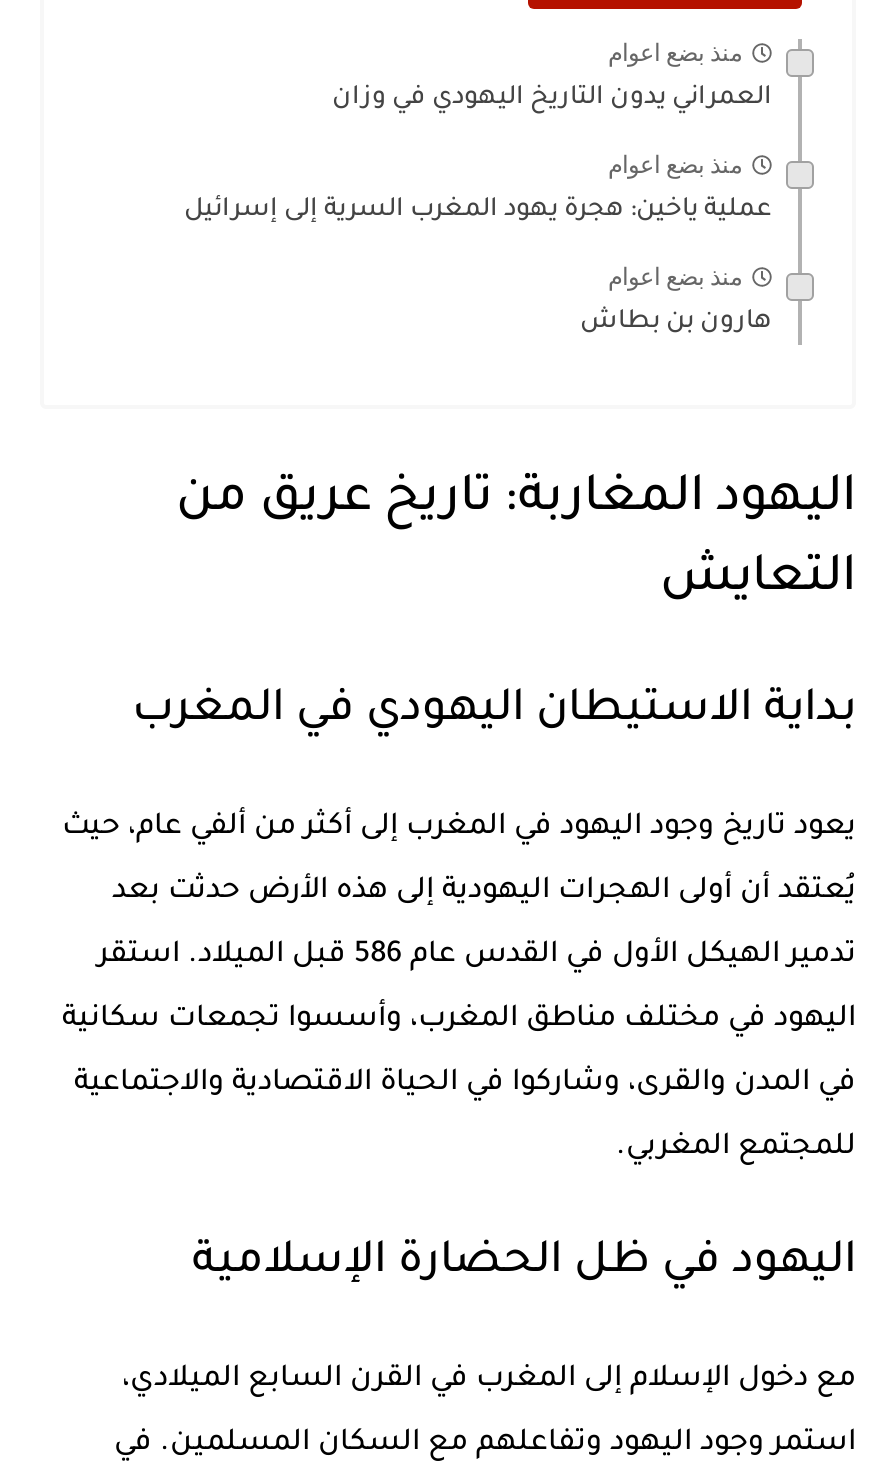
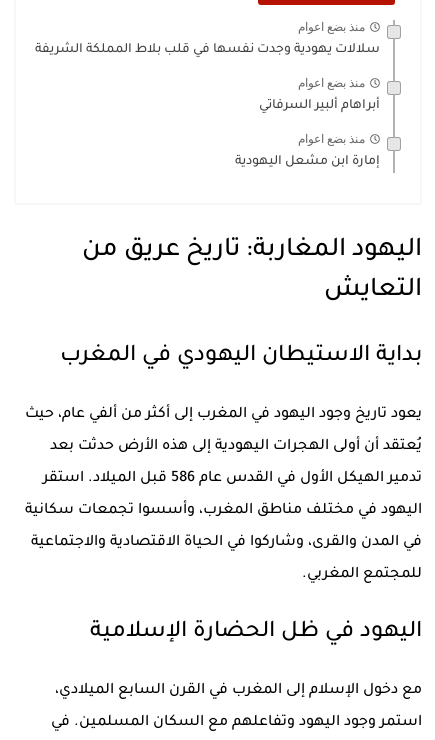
[332,85,772,113] العمراني يدون التاريخ اليهودي في وزان -> [35,43,380,57] سلالات يهودية وجدت نفسها في قلب بلاط المملكة الشريفة
[184,197,772,225] عملية ياخين: هجرة يهود المغرب السرية إلى إسرائيل -> [259,99,380,113] أبراهام ألبير السرفاتي
[580,309,772,337] هارون بن بطاش -> [235,155,380,169] إمارة ابن مشعل اليهودية

